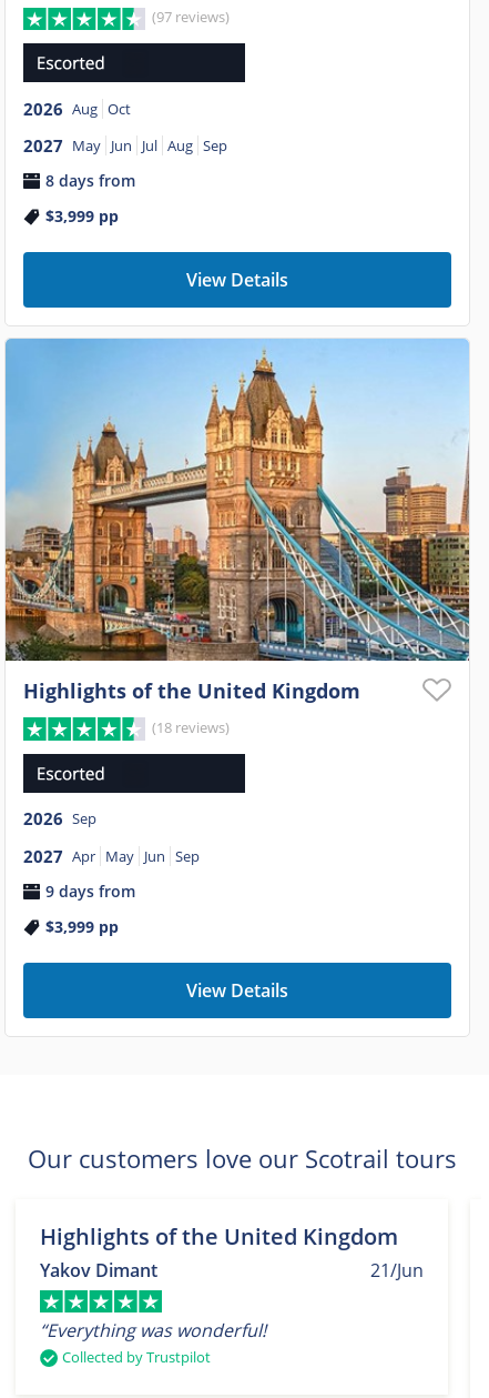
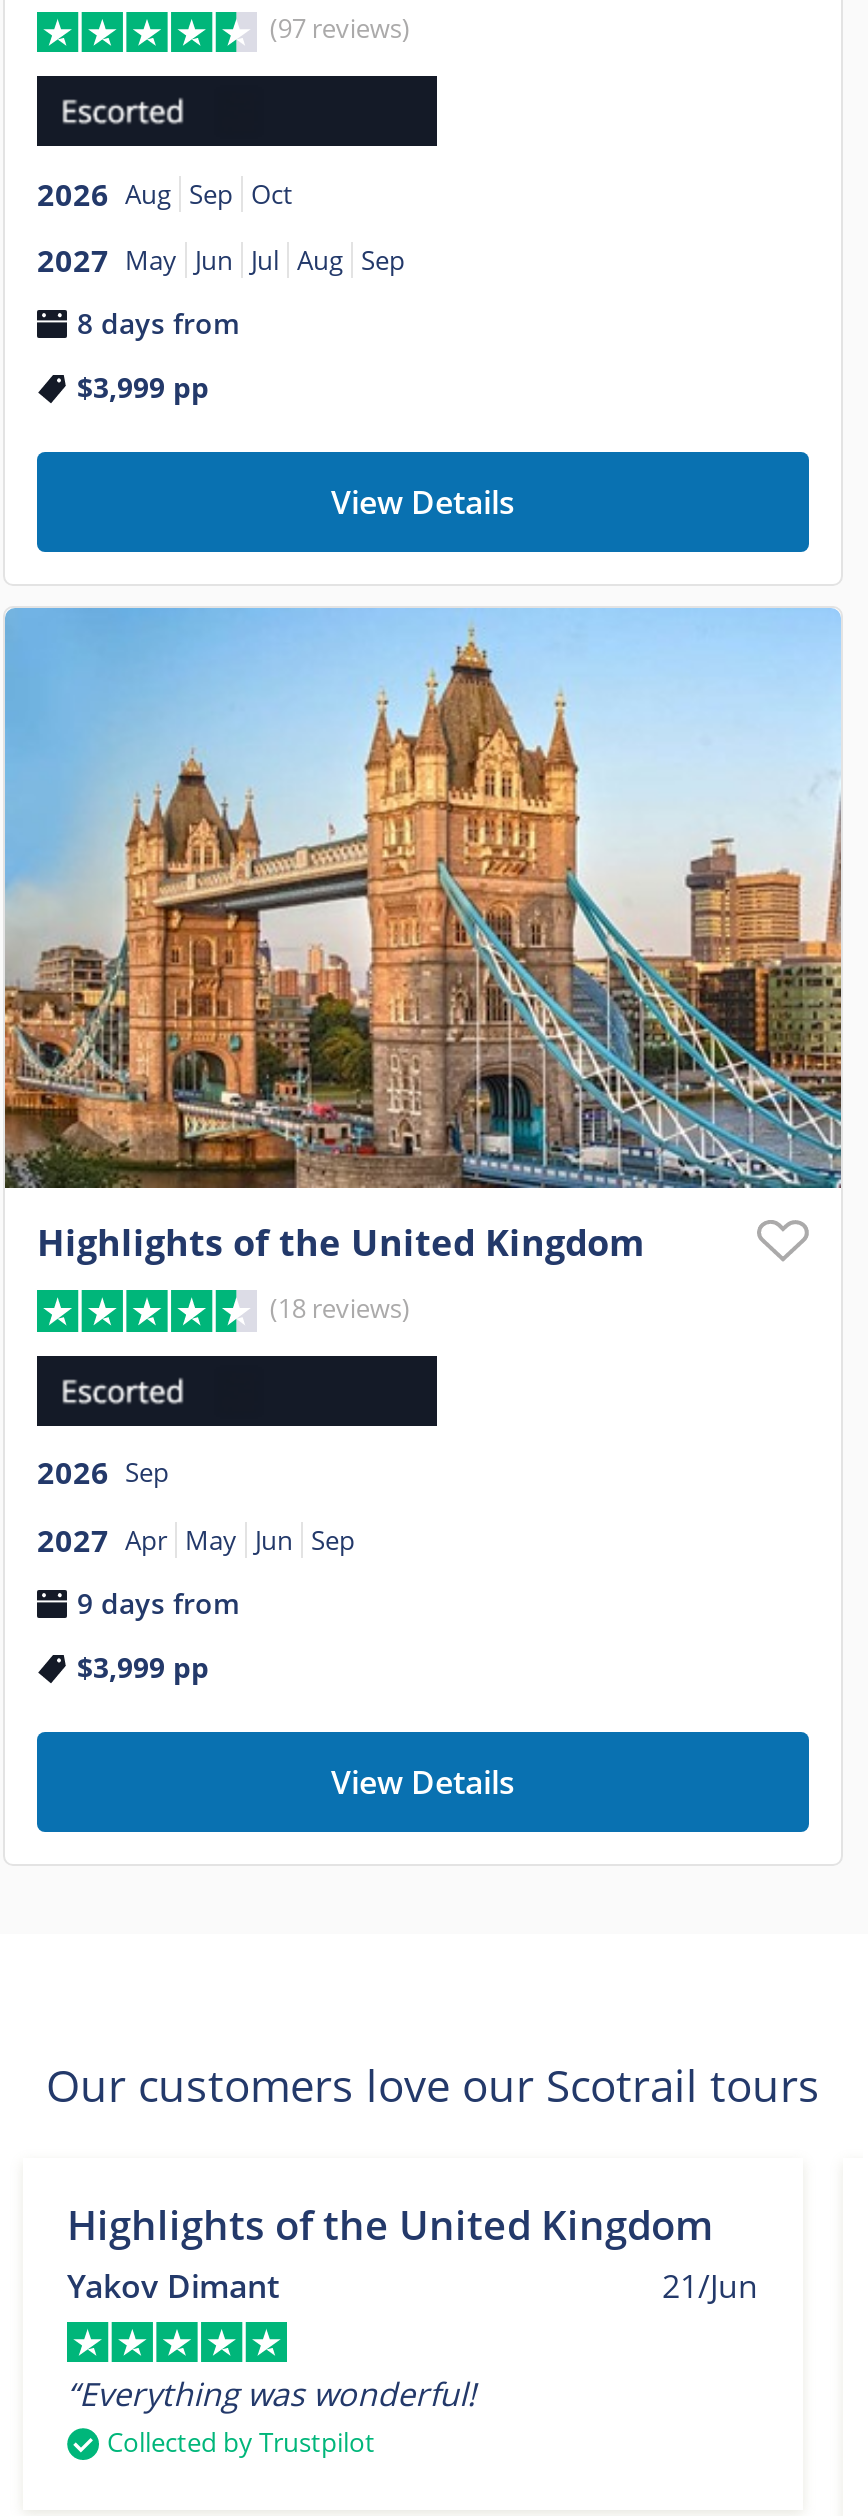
[23,97,131,120] 2026 Aug Oct -> [37,174,293,214] 2026 Aug Sep Oct

